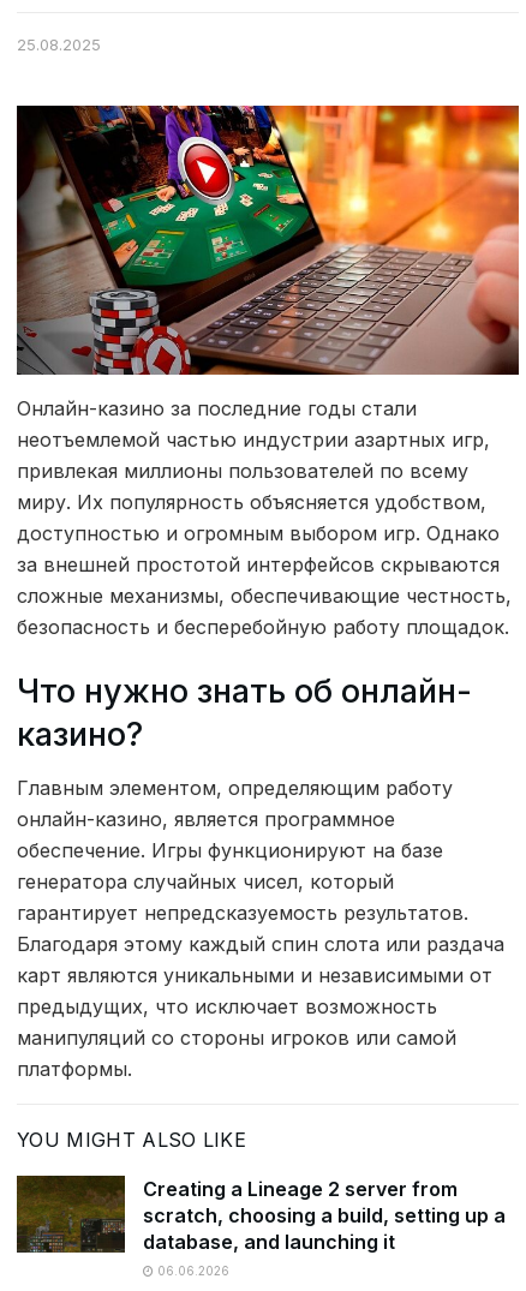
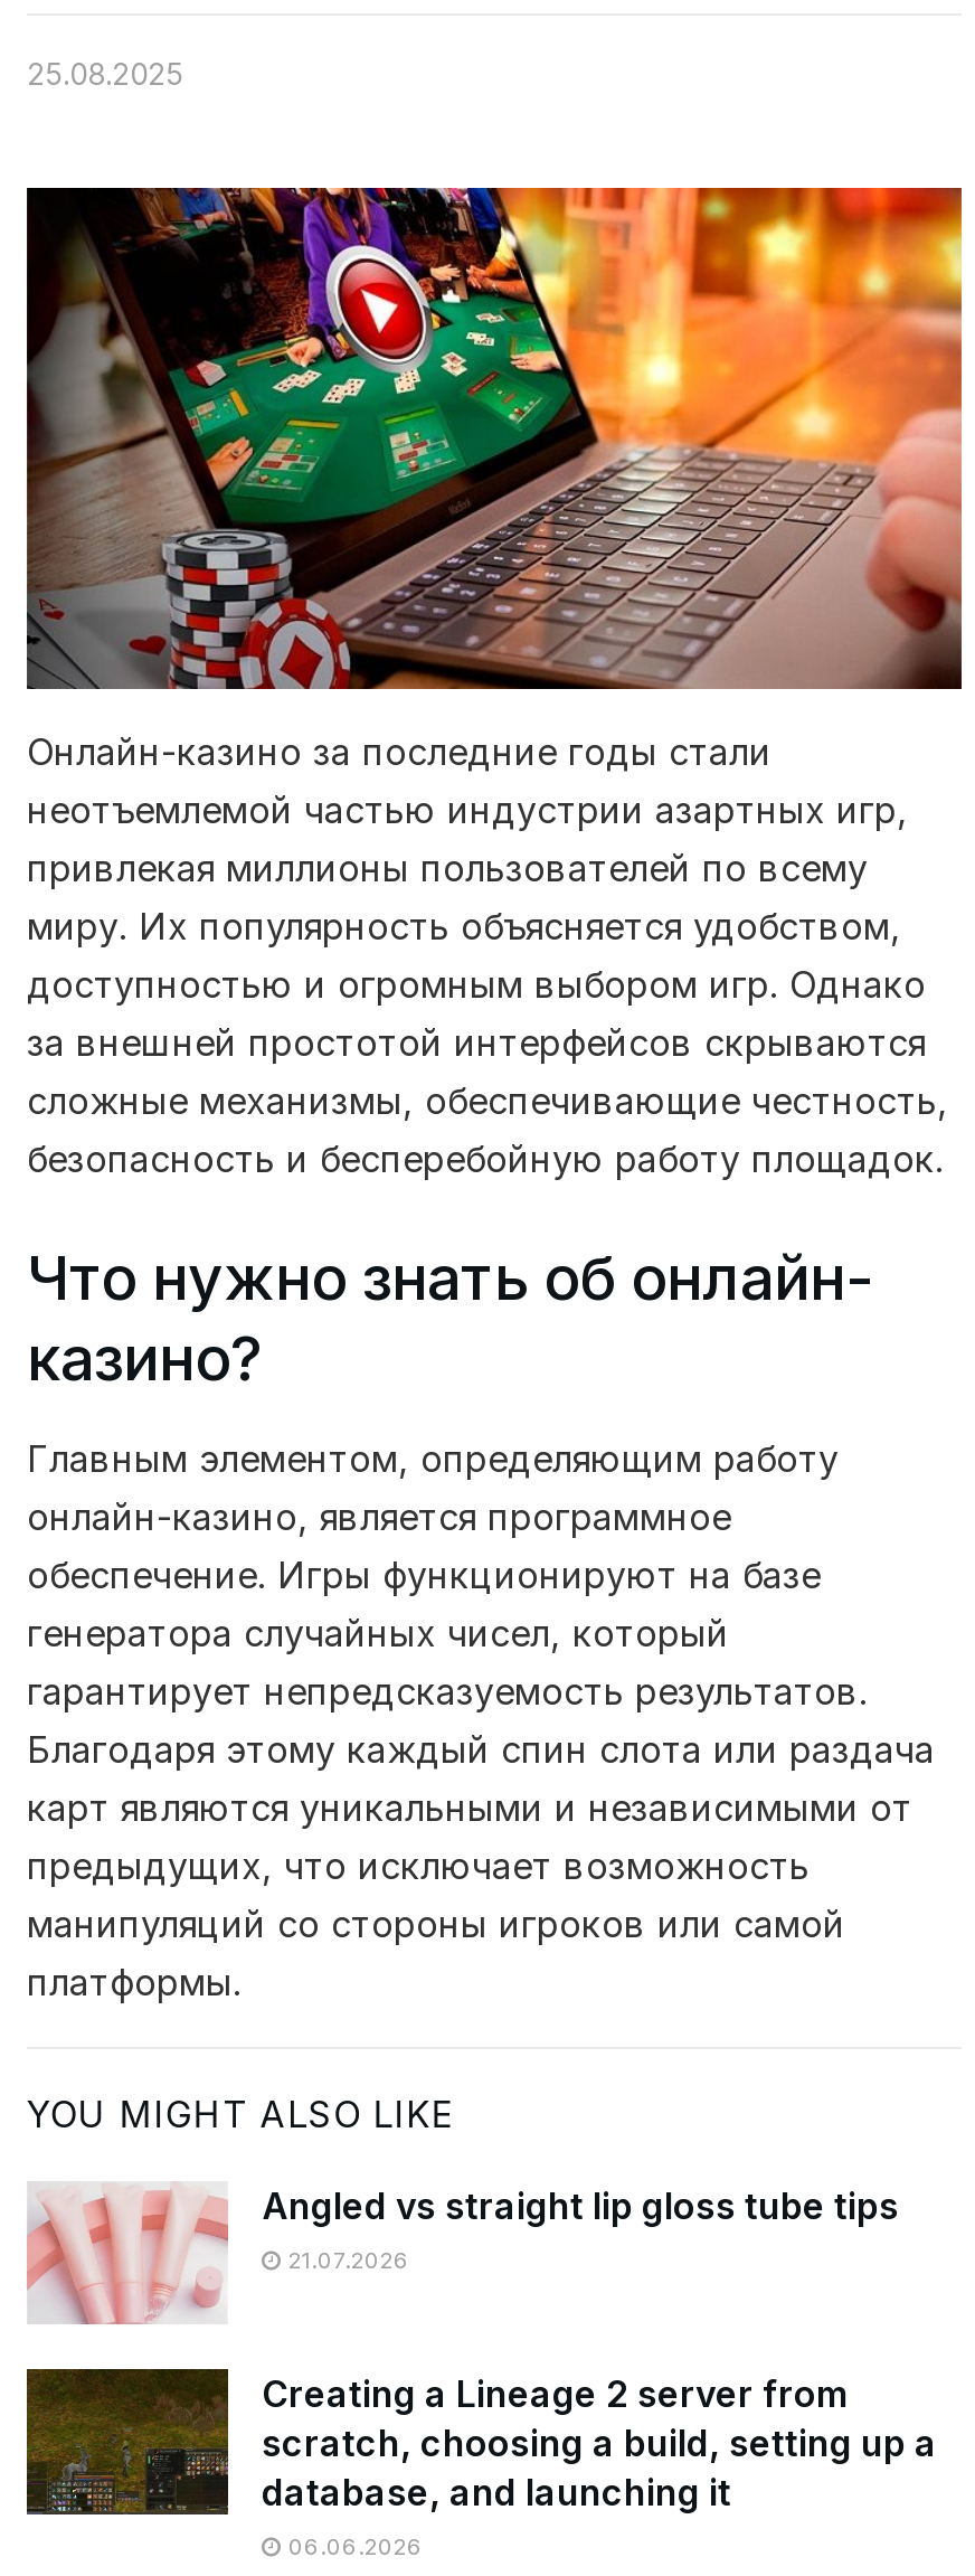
none -> [27,2183,899,2324] [image] | Angled vs straight lip gloss tube tips | 21.07.2026

